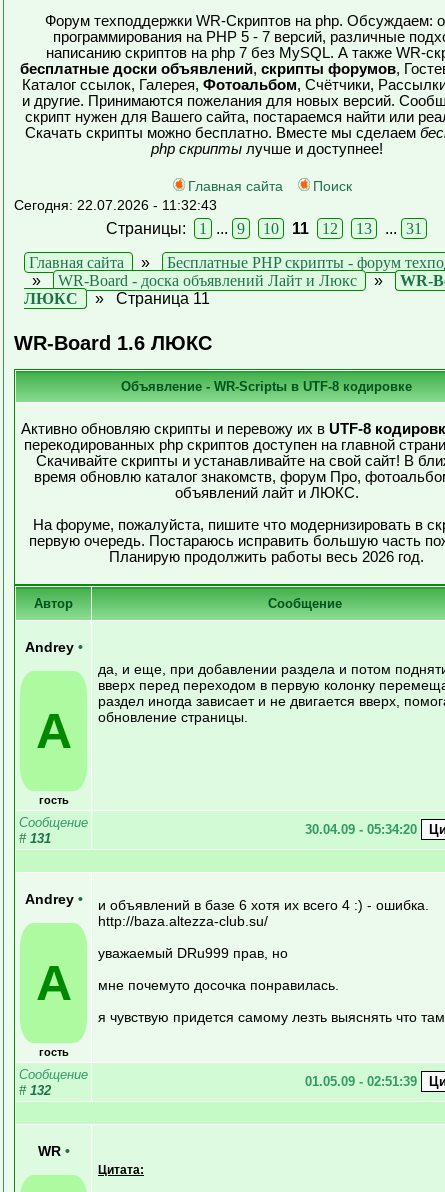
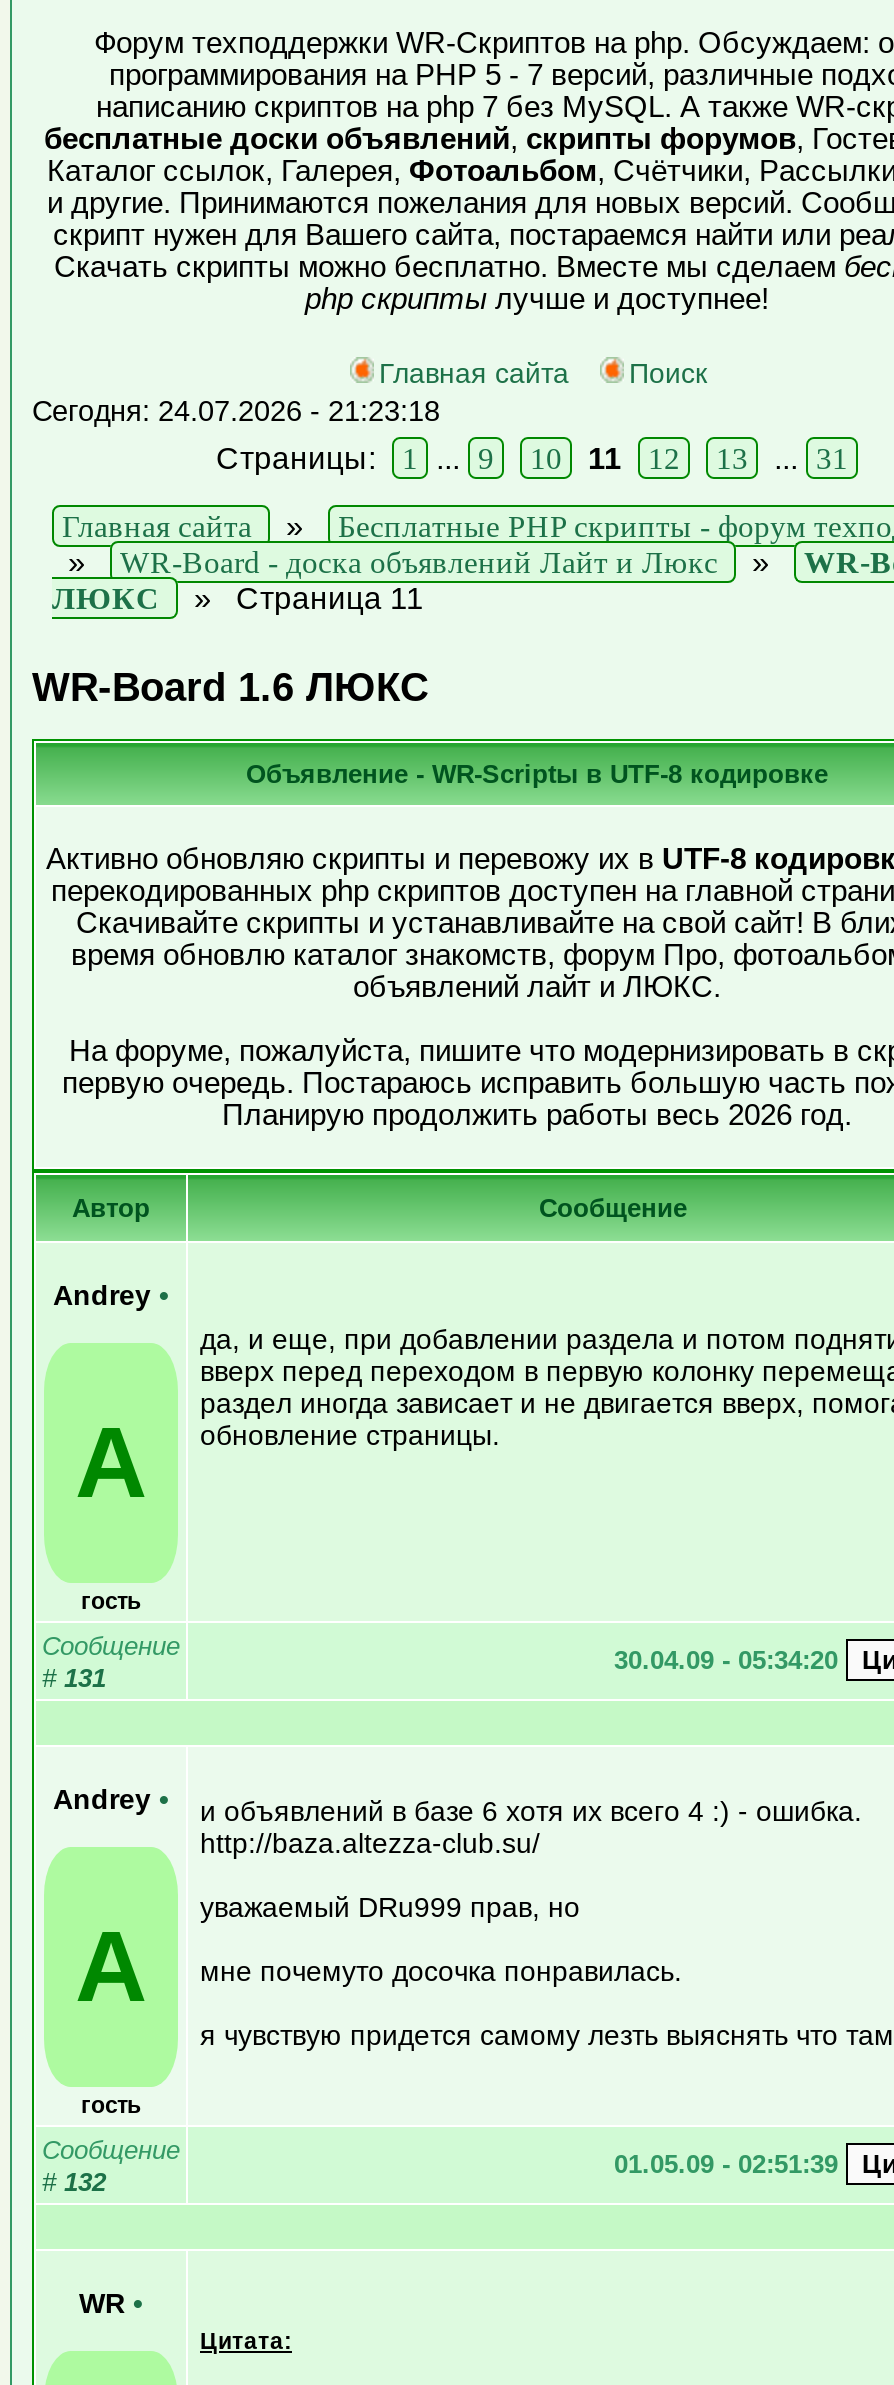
[14,197,217,213] Сегодня: 22.07.2026 - 11:32:43 -> [32,395,440,427] Сегодня: 24.07.2026 - 21:23:18

